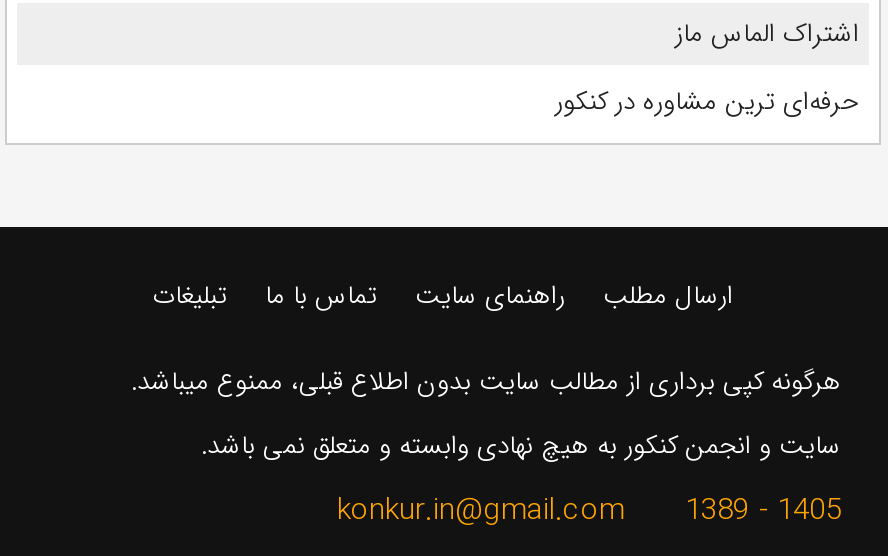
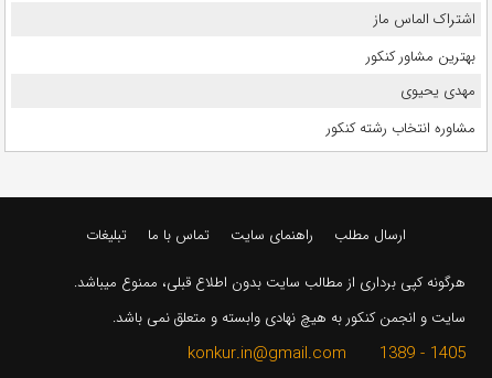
[555,82,859,124] حرفه‌ای ترین مشاوره در کنکور -> [327,45,475,140] بهترین مشاور کنکور | مهدی یحیوی | مشاوره انتخاب رشته کنکور

